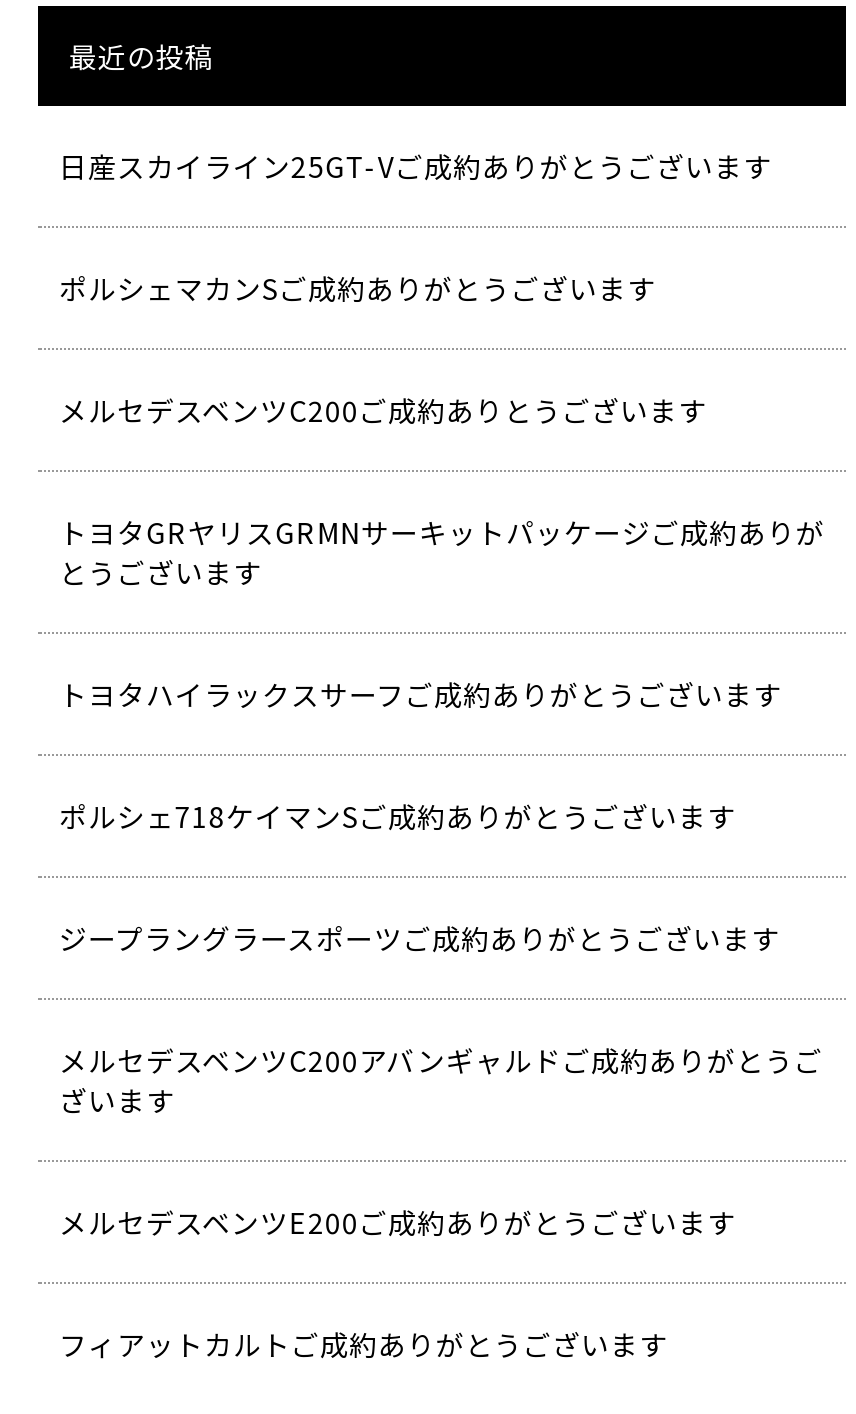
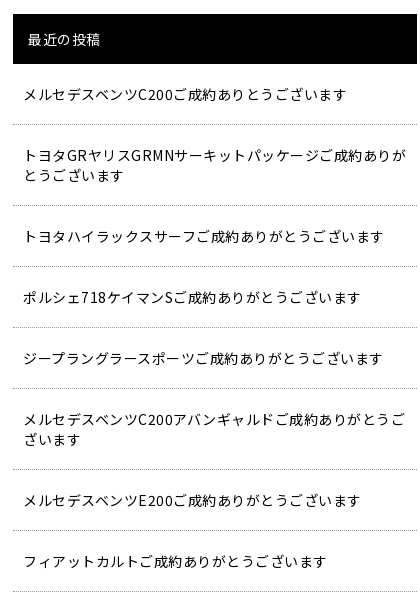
[59,147,772,309] 日産スカイライン25GT-Vご成約ありがとうございます | ポルシェマカンSご成約ありがとうございます -> none

